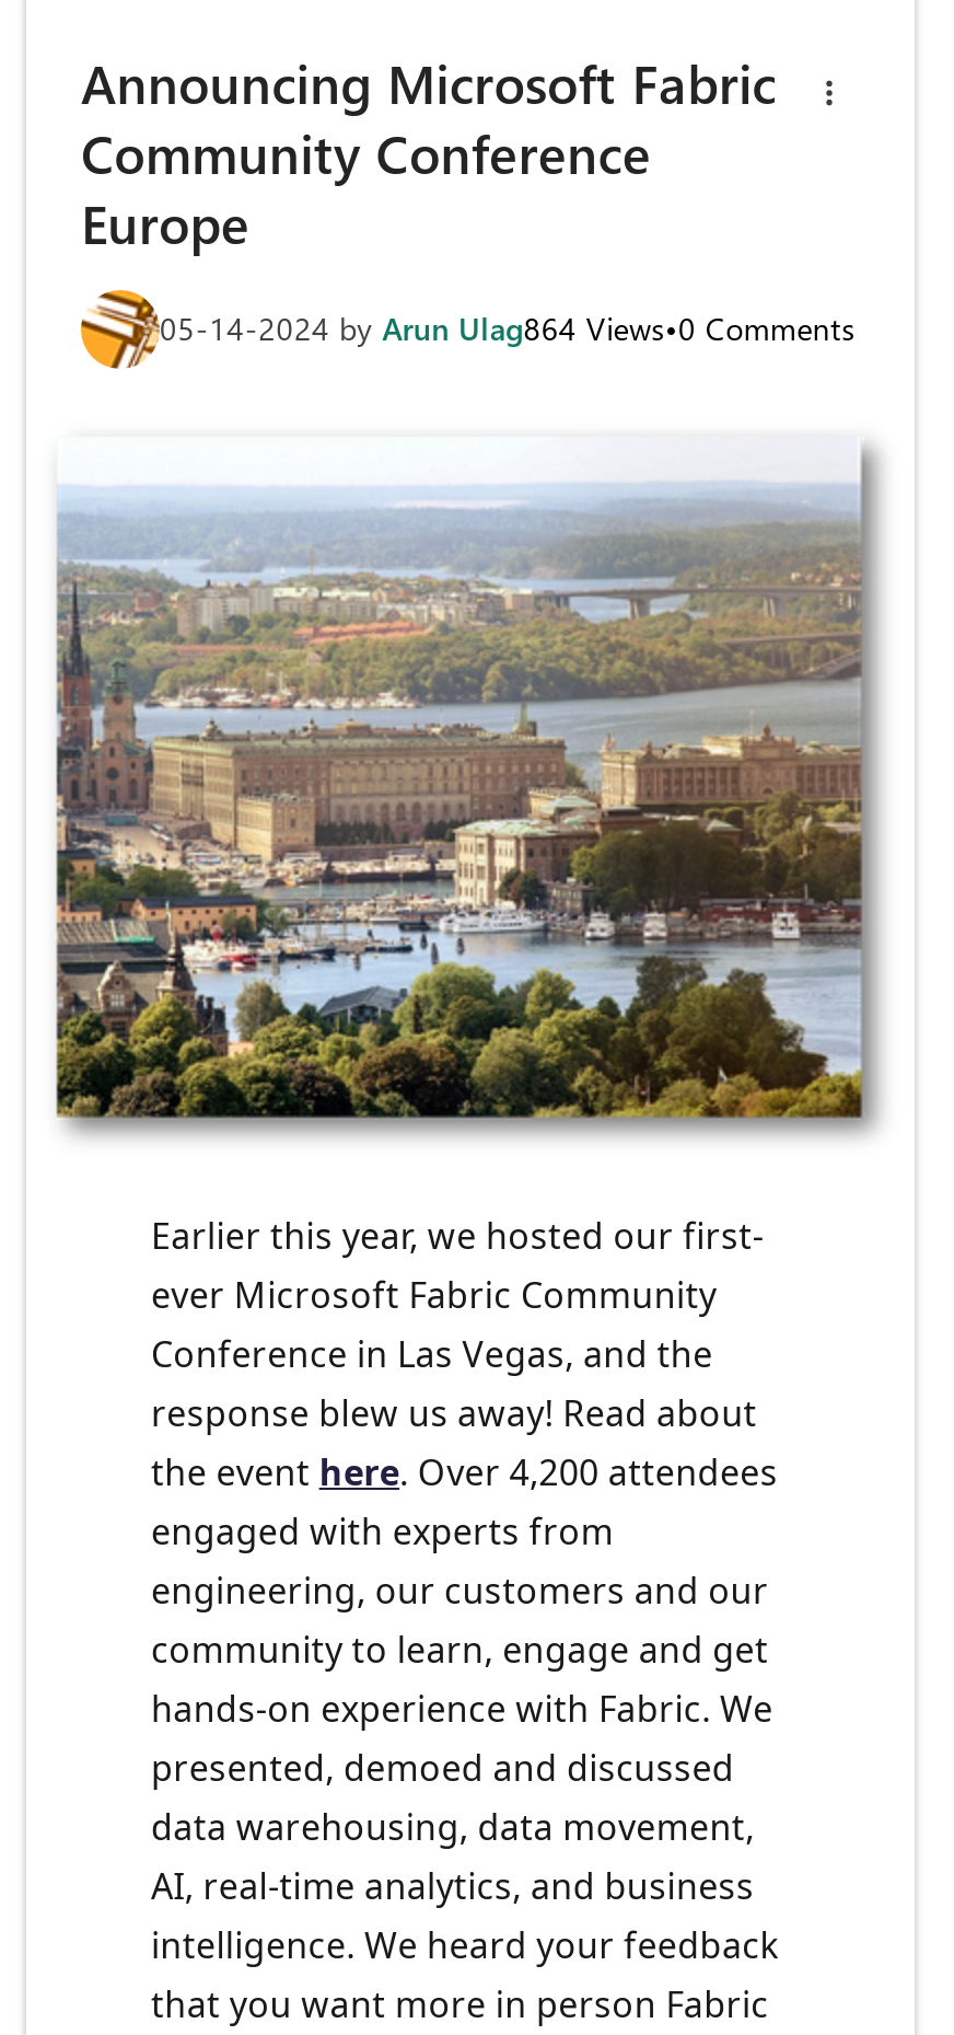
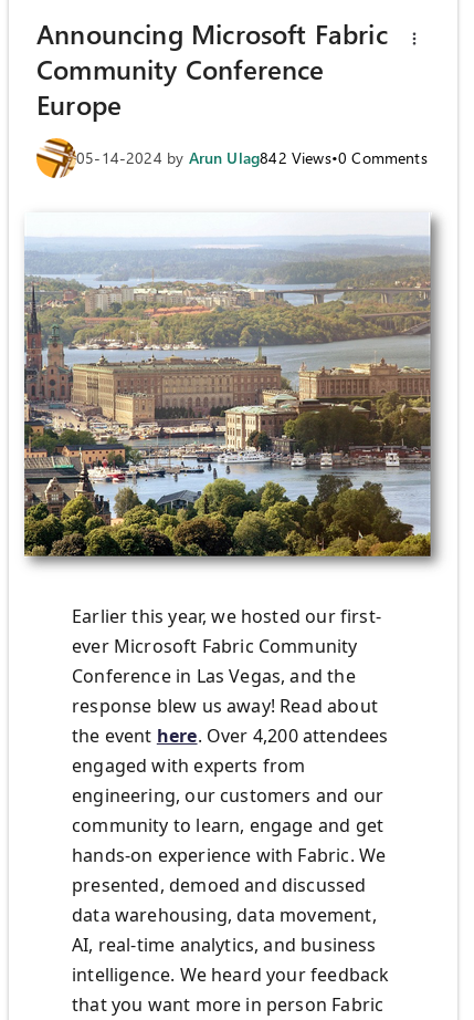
[160,308,855,350] 05-14-2024 by Arun Ulag864 Views•0 Comments -> [76,148,427,169] 05-14-2024 by Arun Ulag842 Views•0 Comments

